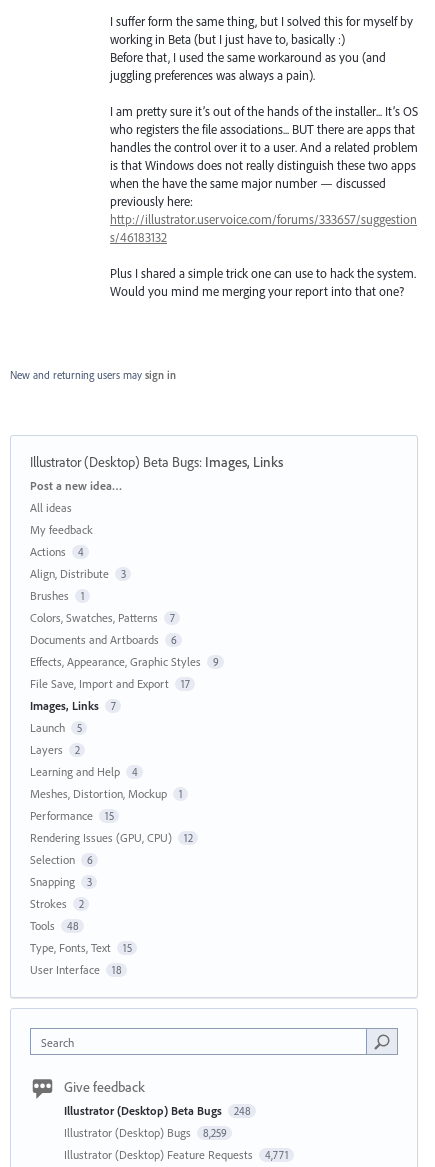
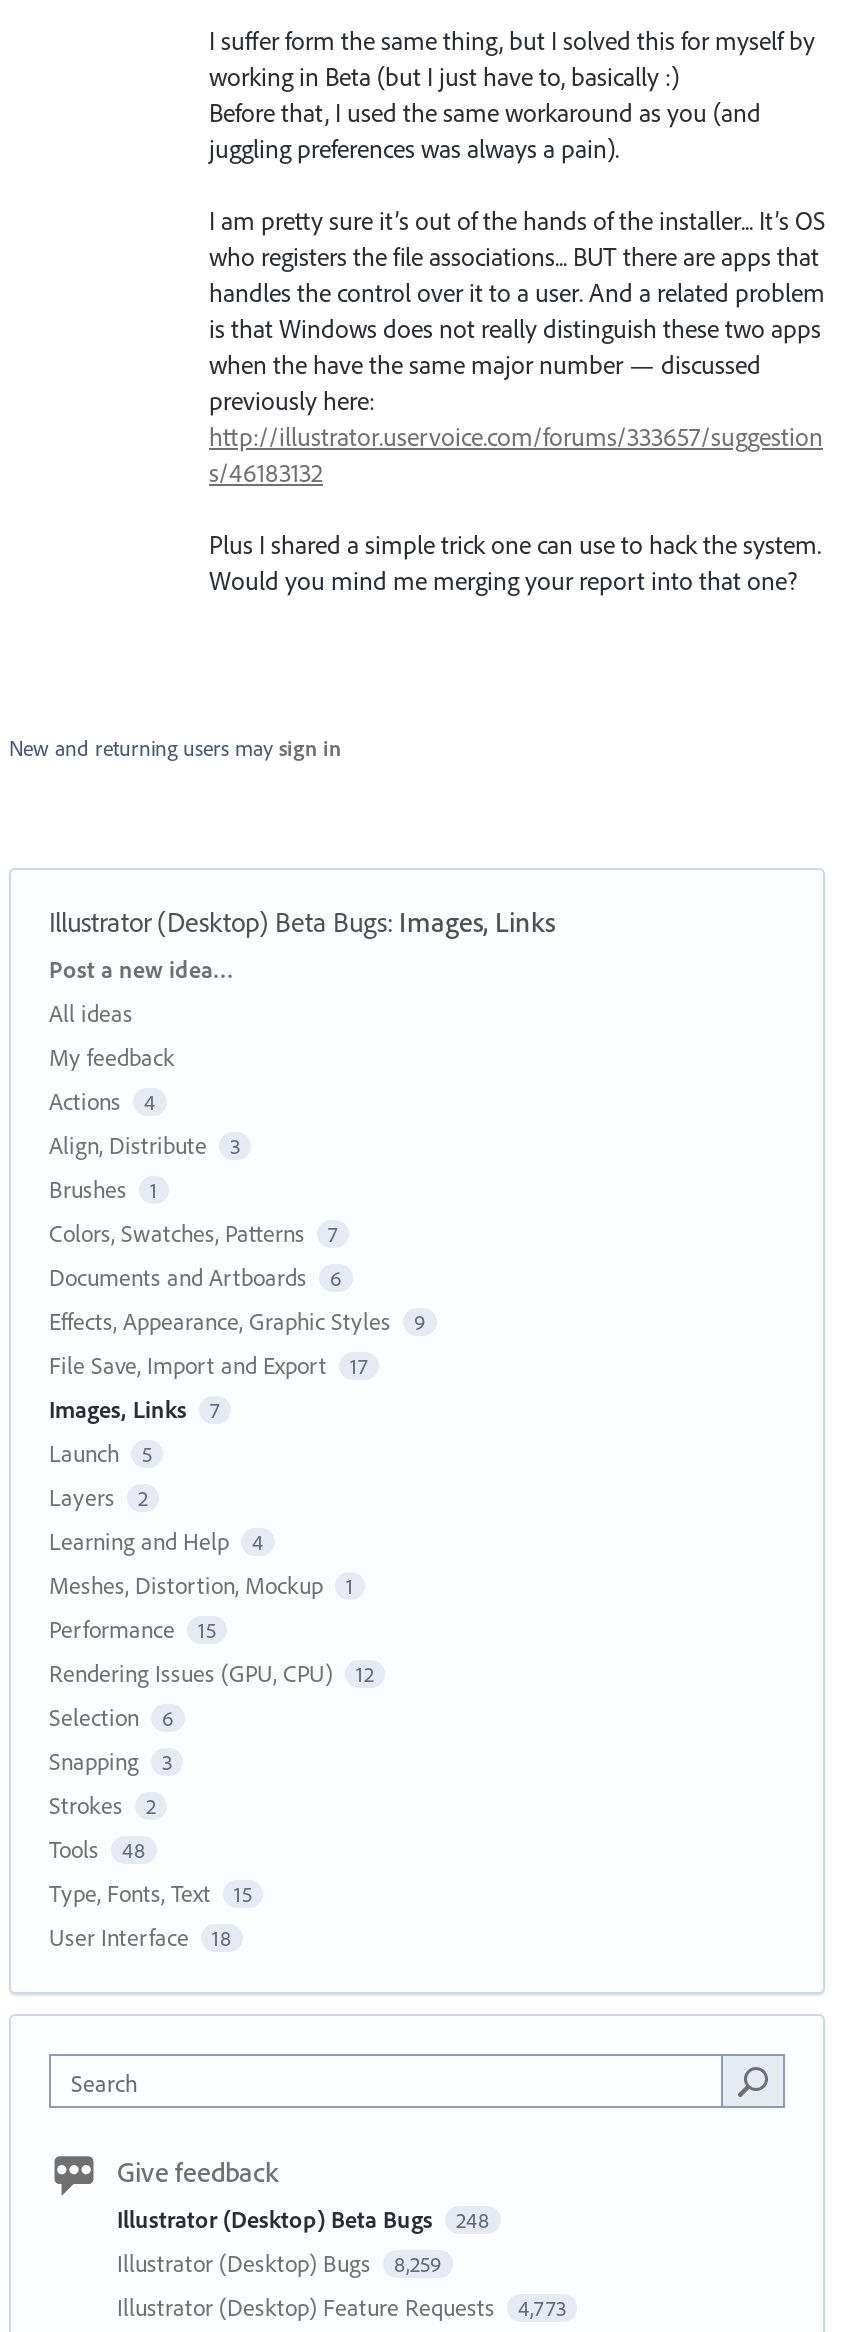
[64,1147,288,1162] Illustrator (Desktop) Feature Requests 4,771 -> [117,2293,566,2323] Illustrator (Desktop) Feature Requests 4,773

